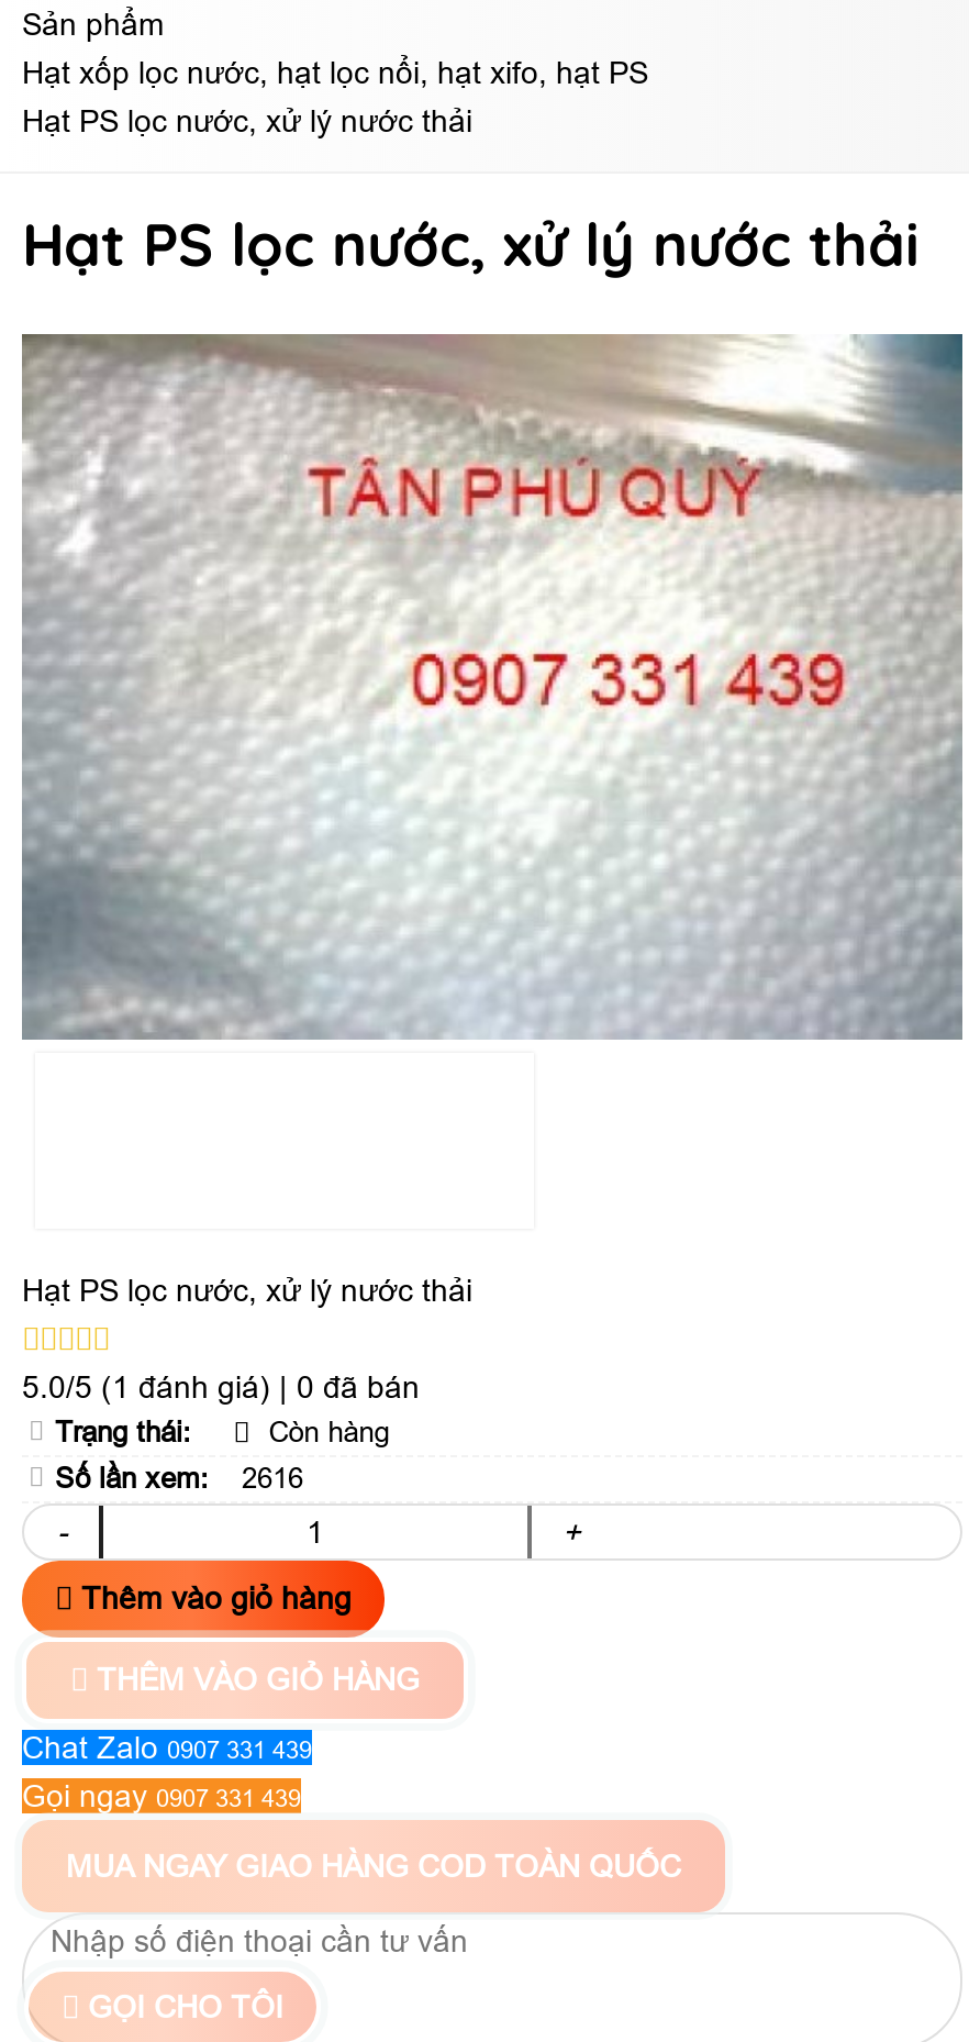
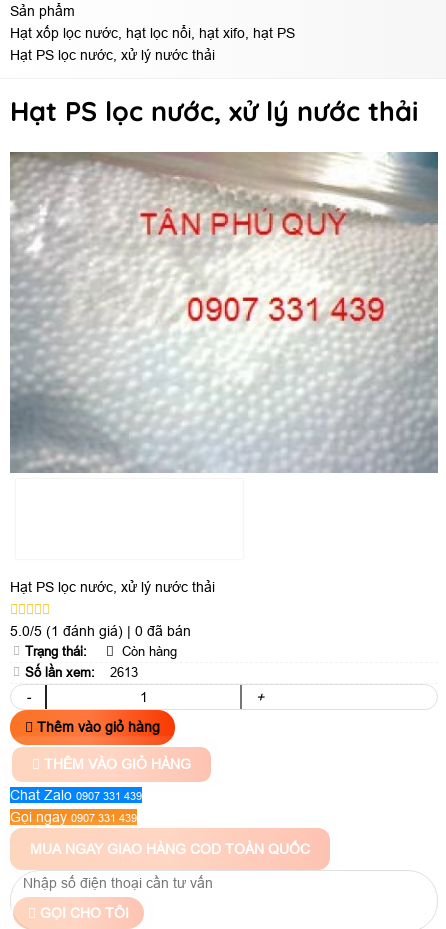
[55,1461,303,1494] Số lần xem: 2616 -> [25,665,138,680] Số lần xem: 2613

